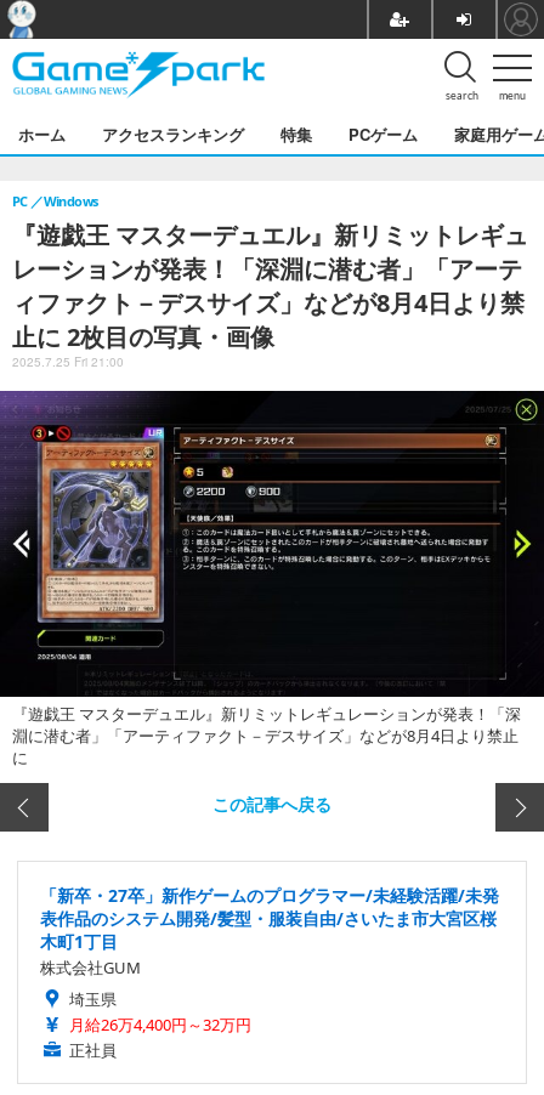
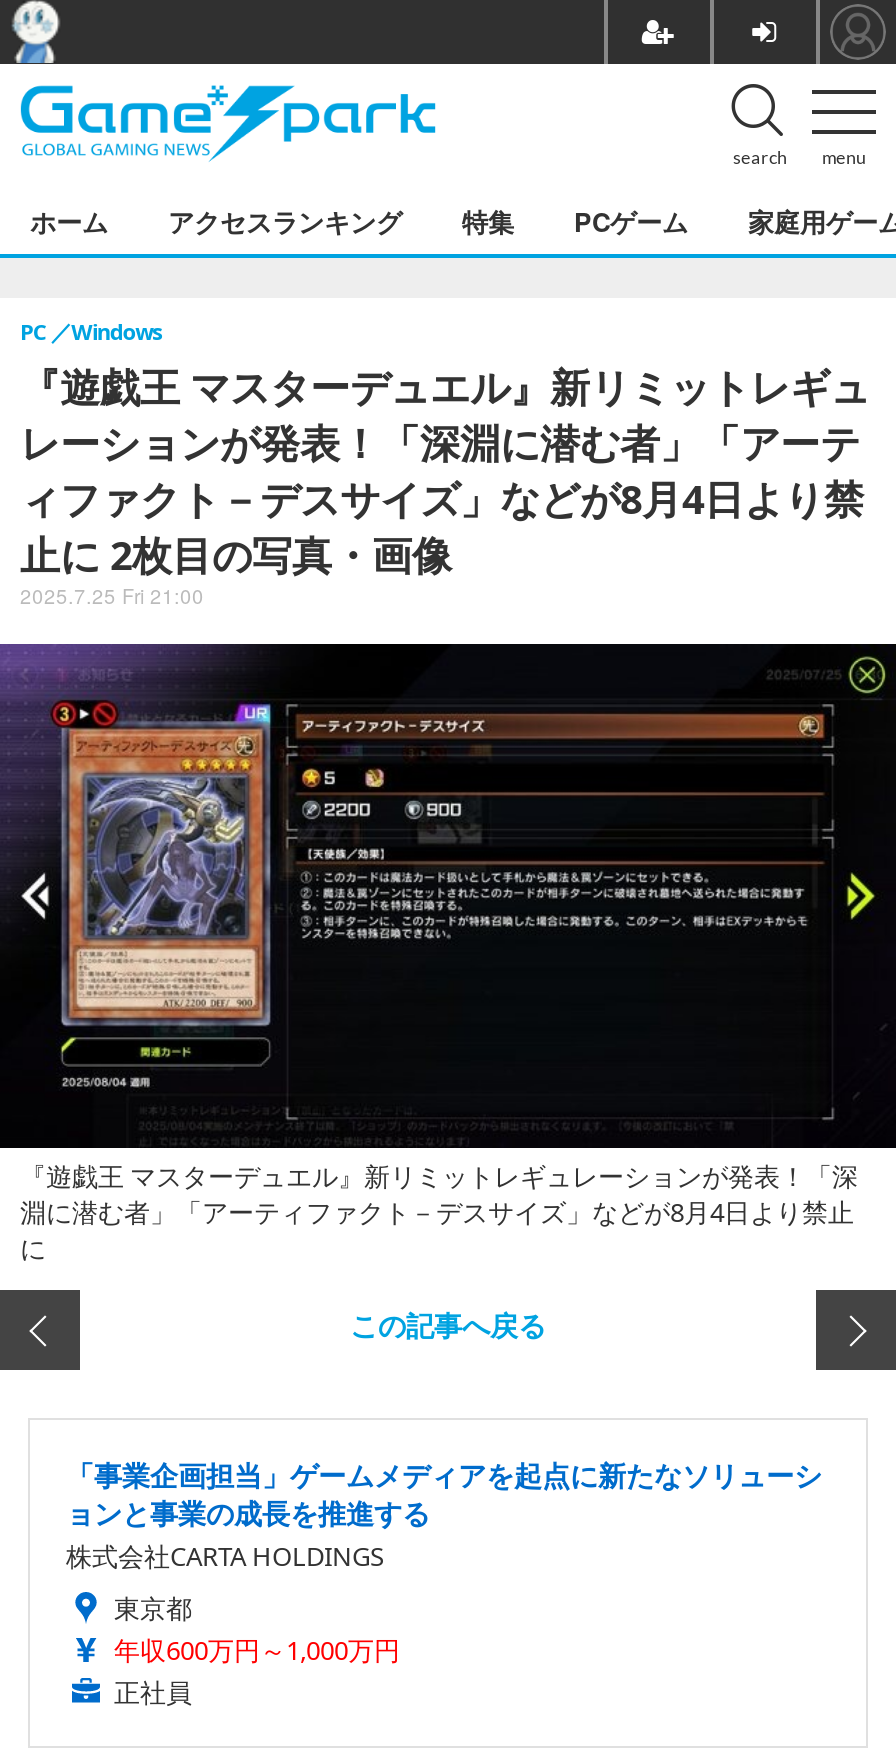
[40,884,499,1036] 「新卒・27卒」新作ゲームのプログラマー/未経験活躍/未発 | 表作品のシステム開発/髪型・服装自由/さいたま市大宮区桜 | 木町1丁目 | 株式会社GUM | 埼玉県 | 月給26万4,400円～32万円 -> [66,1456,822,1668] 「事業企画担当」ゲームメディアを起点に新たなソリューシ | ョンと事業の成長を推進する | 株式会社CARTA HOLDINGS | 東京都 | 年収600万円～1,000万円

